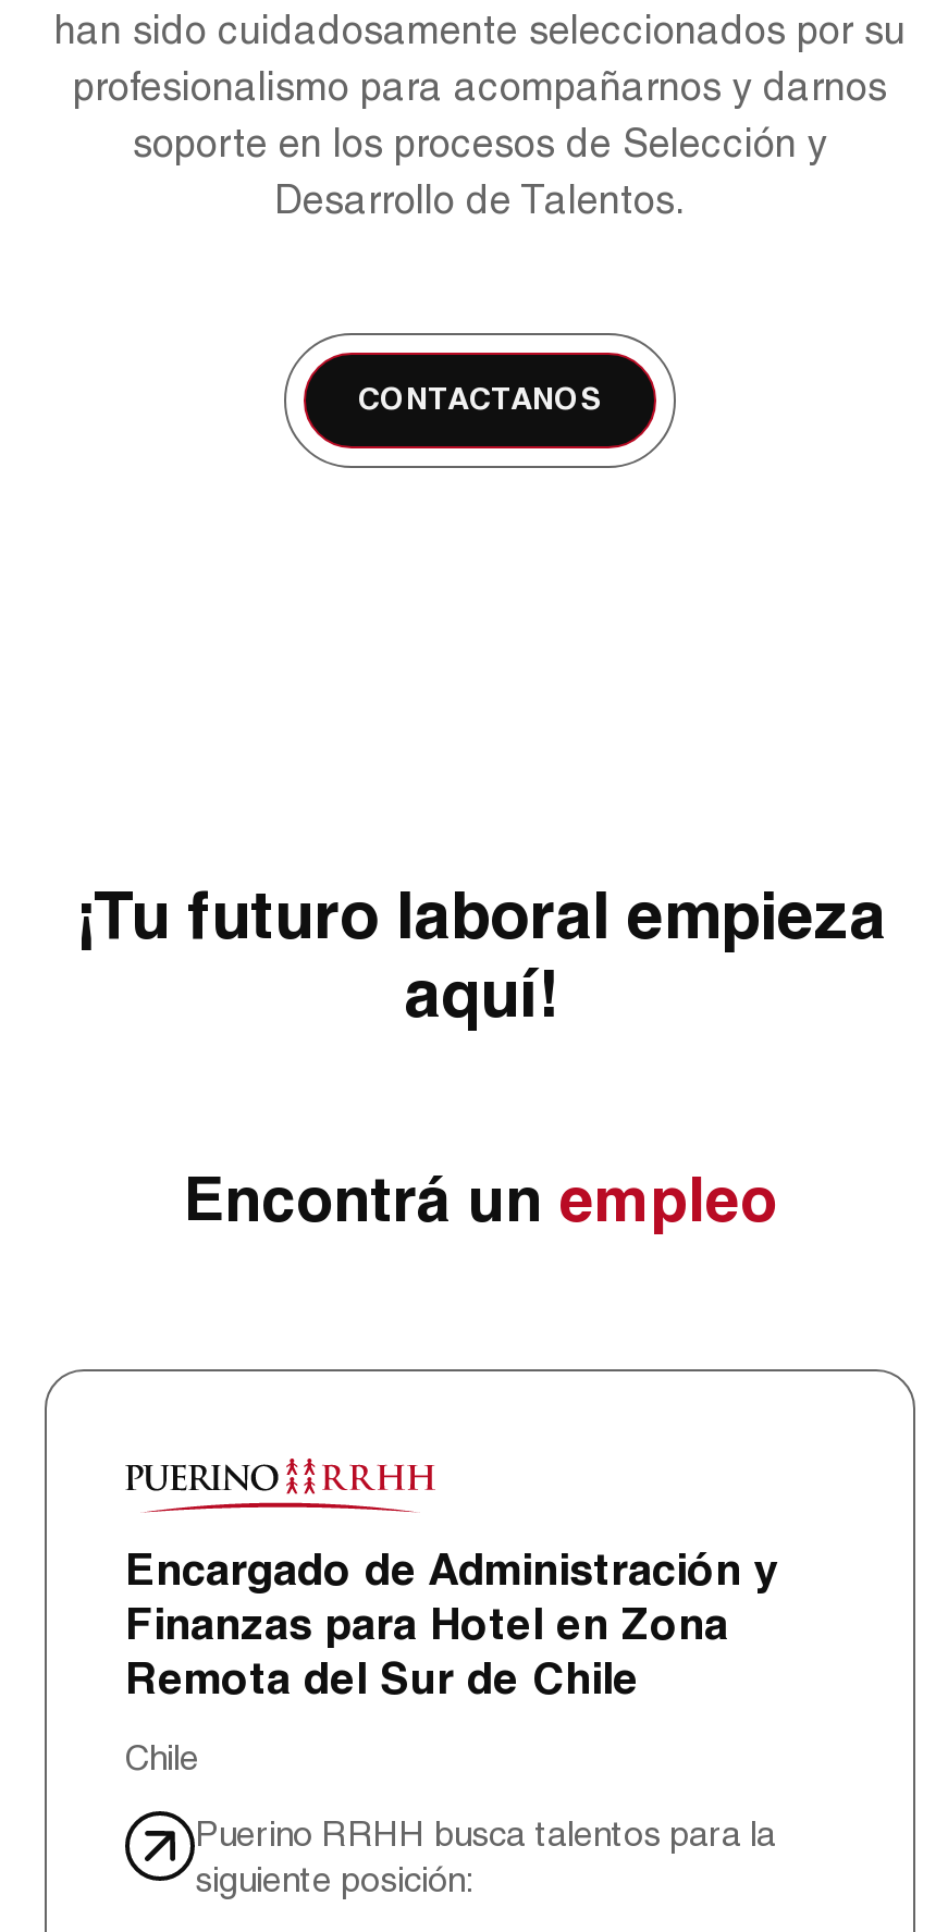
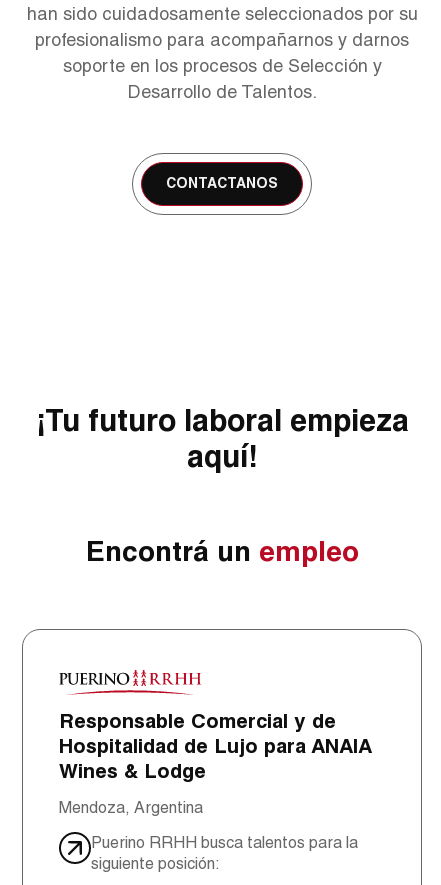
[125,1552,780,1705] Encargado de Administración y | Finanzas para Hotel en Zona | Remota del Sur de Chile -> [59,713,371,783] Responsable Comercial y de | Hospitalidad de Lujo para ANAIA | Wines & Lodge
[125,1737,199,1779] Chile -> [59,798,203,817] Mendoza, Argentina

